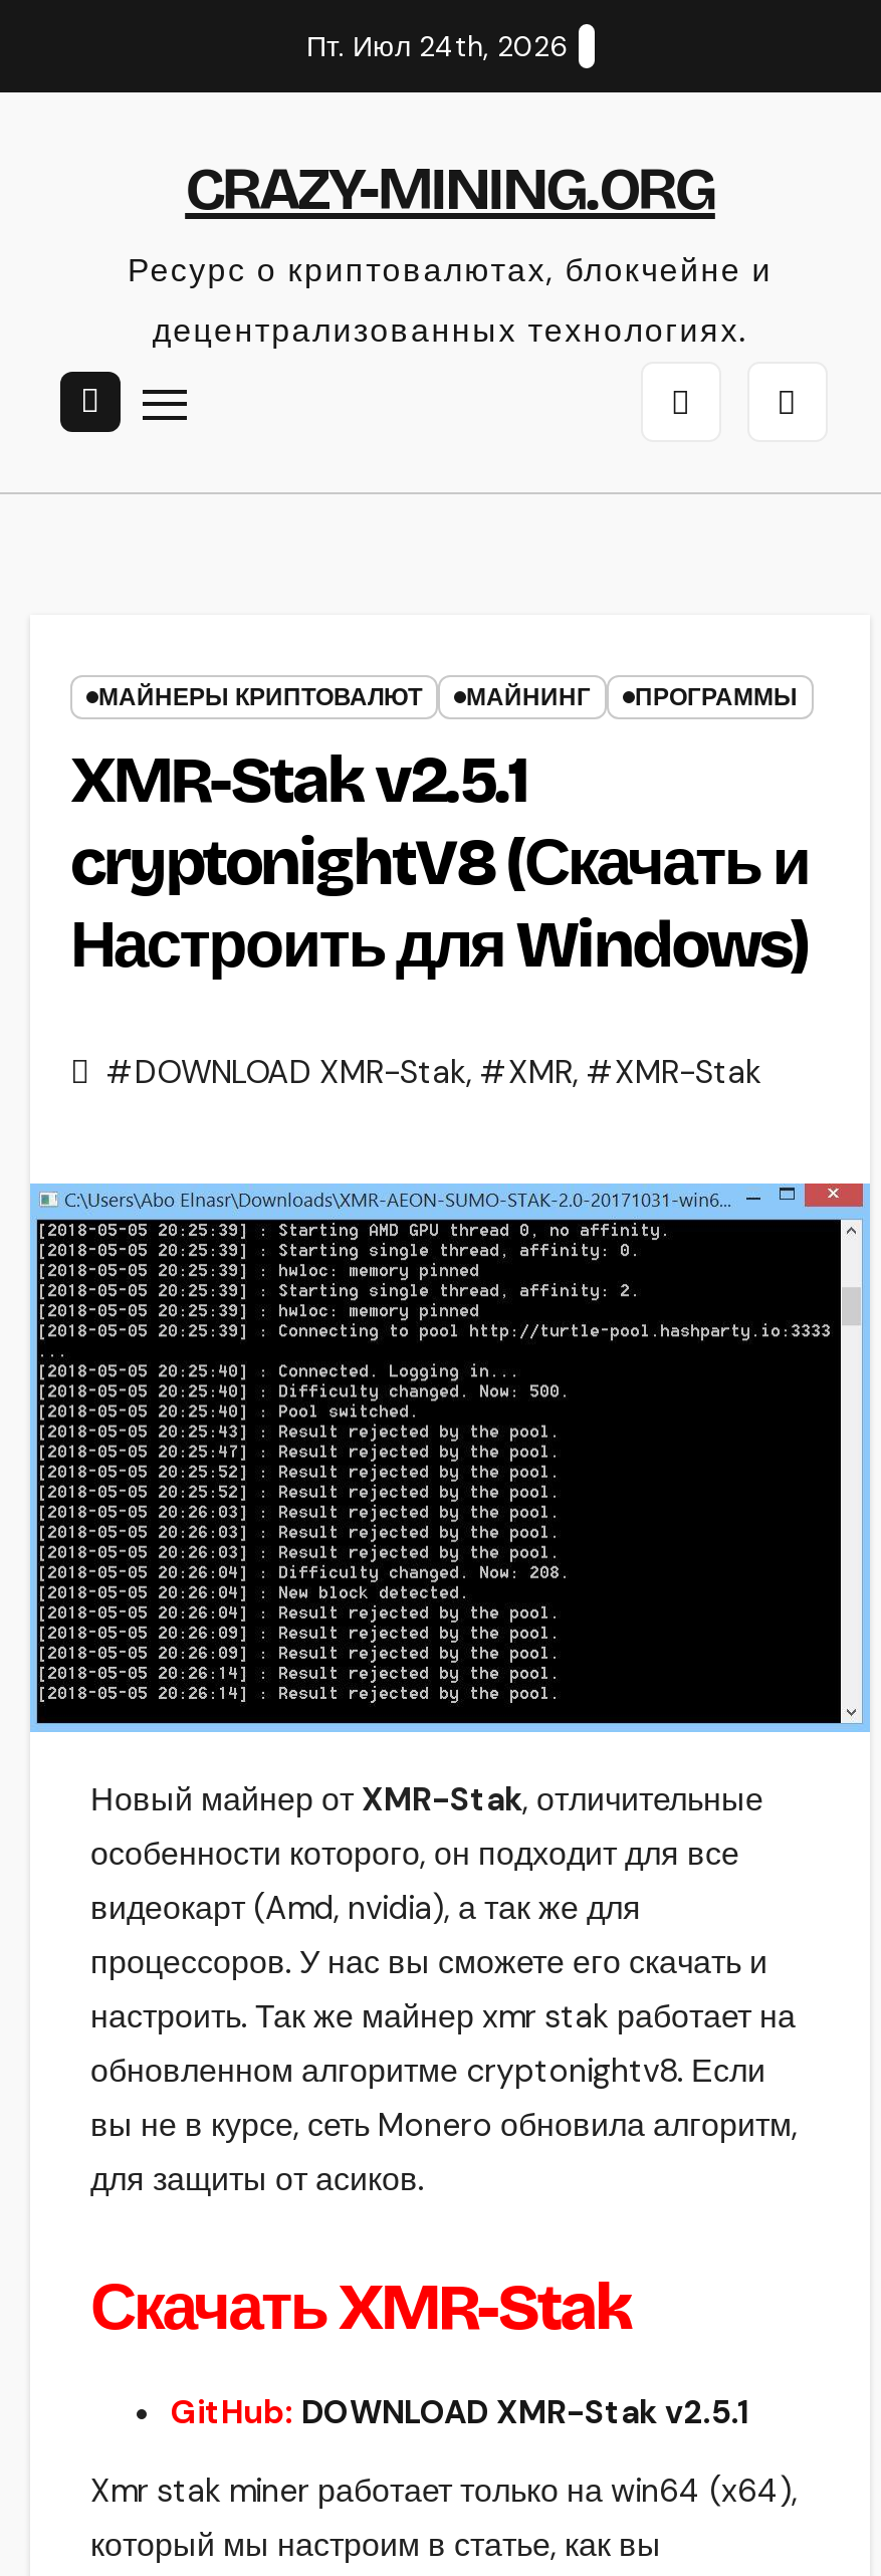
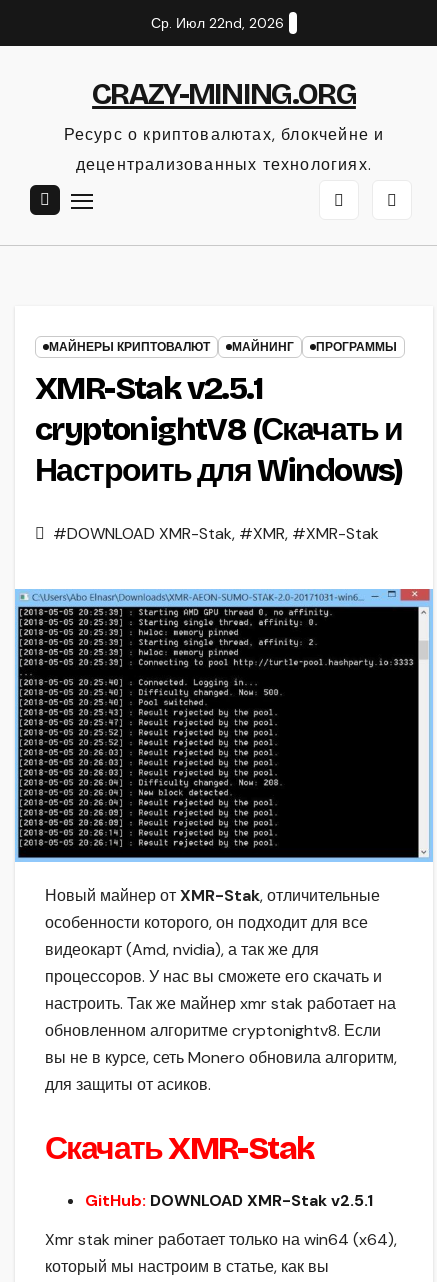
[306,28,568,64] Пт. Июл 24th, 2026 -> [151,14,284,32] Ср. Июл 22nd, 2026

